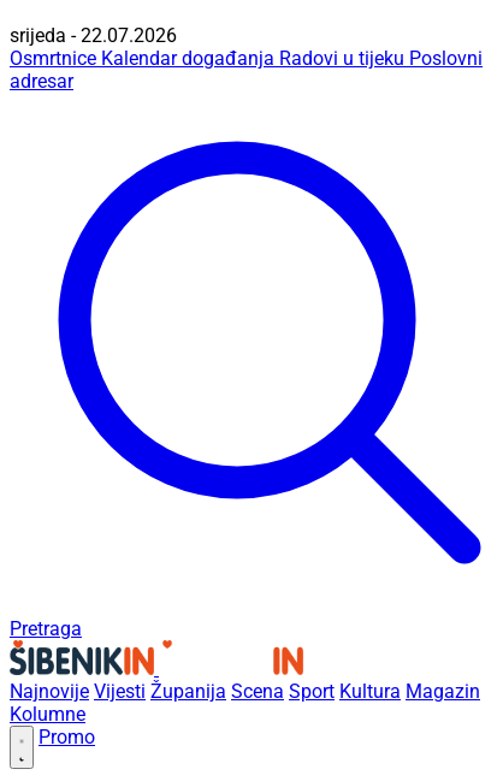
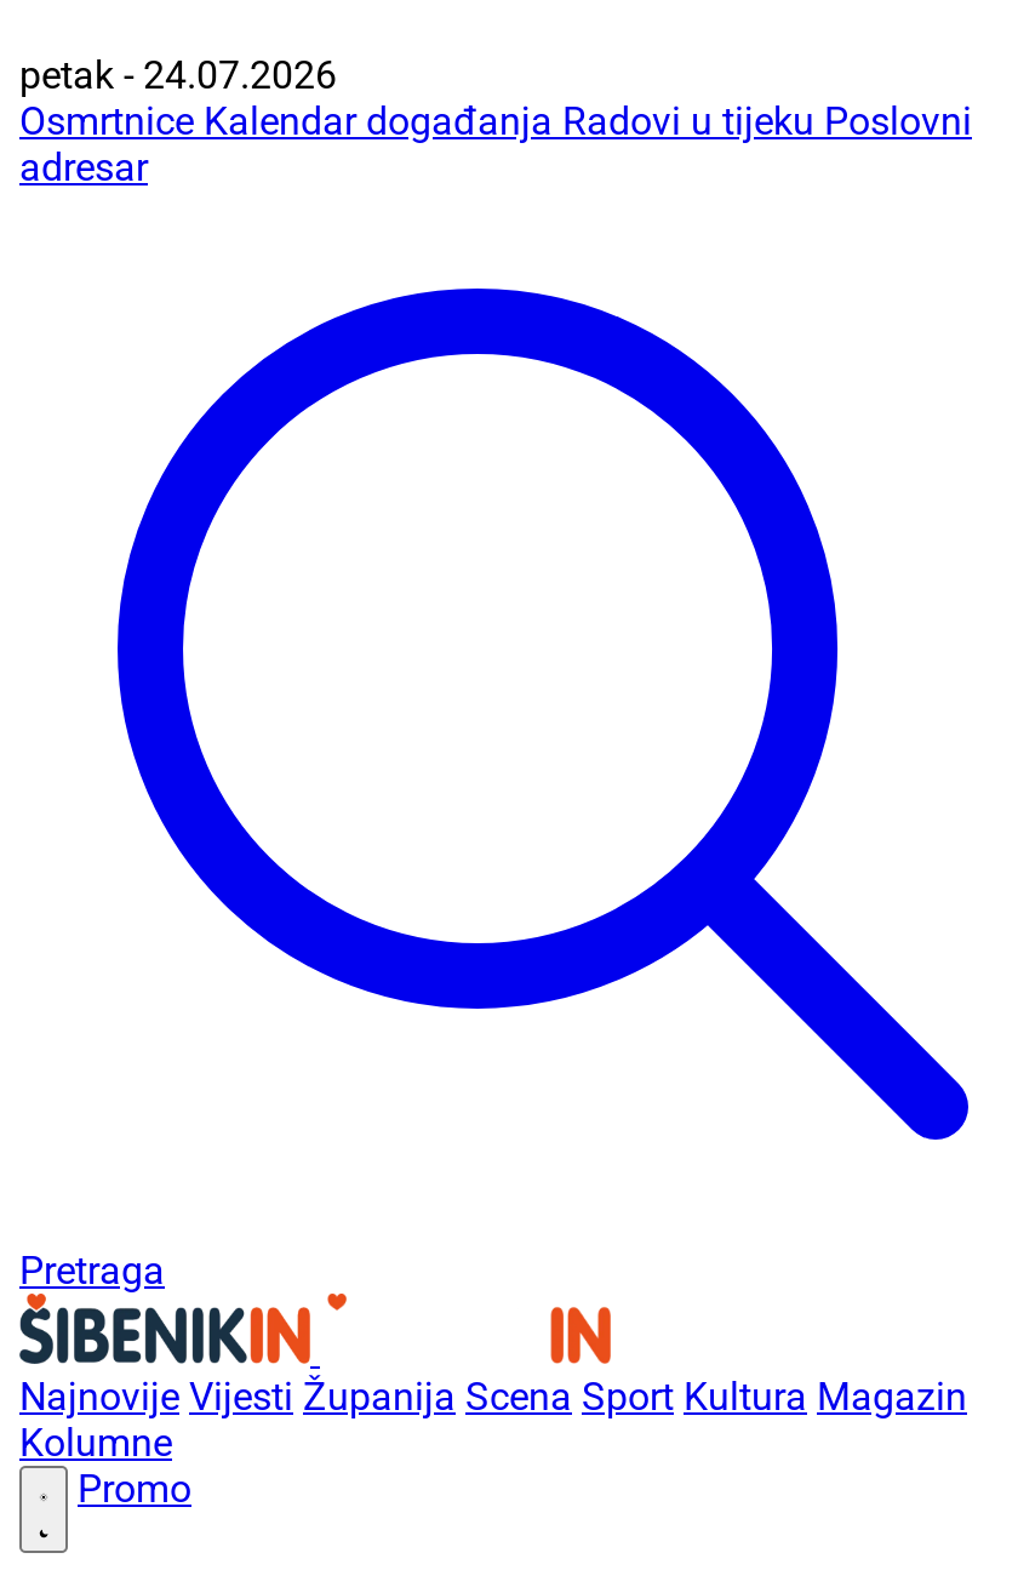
[10,24,177,47] srijeda - 22.07.2026 -> [19,52,337,98] petak - 24.07.2026

